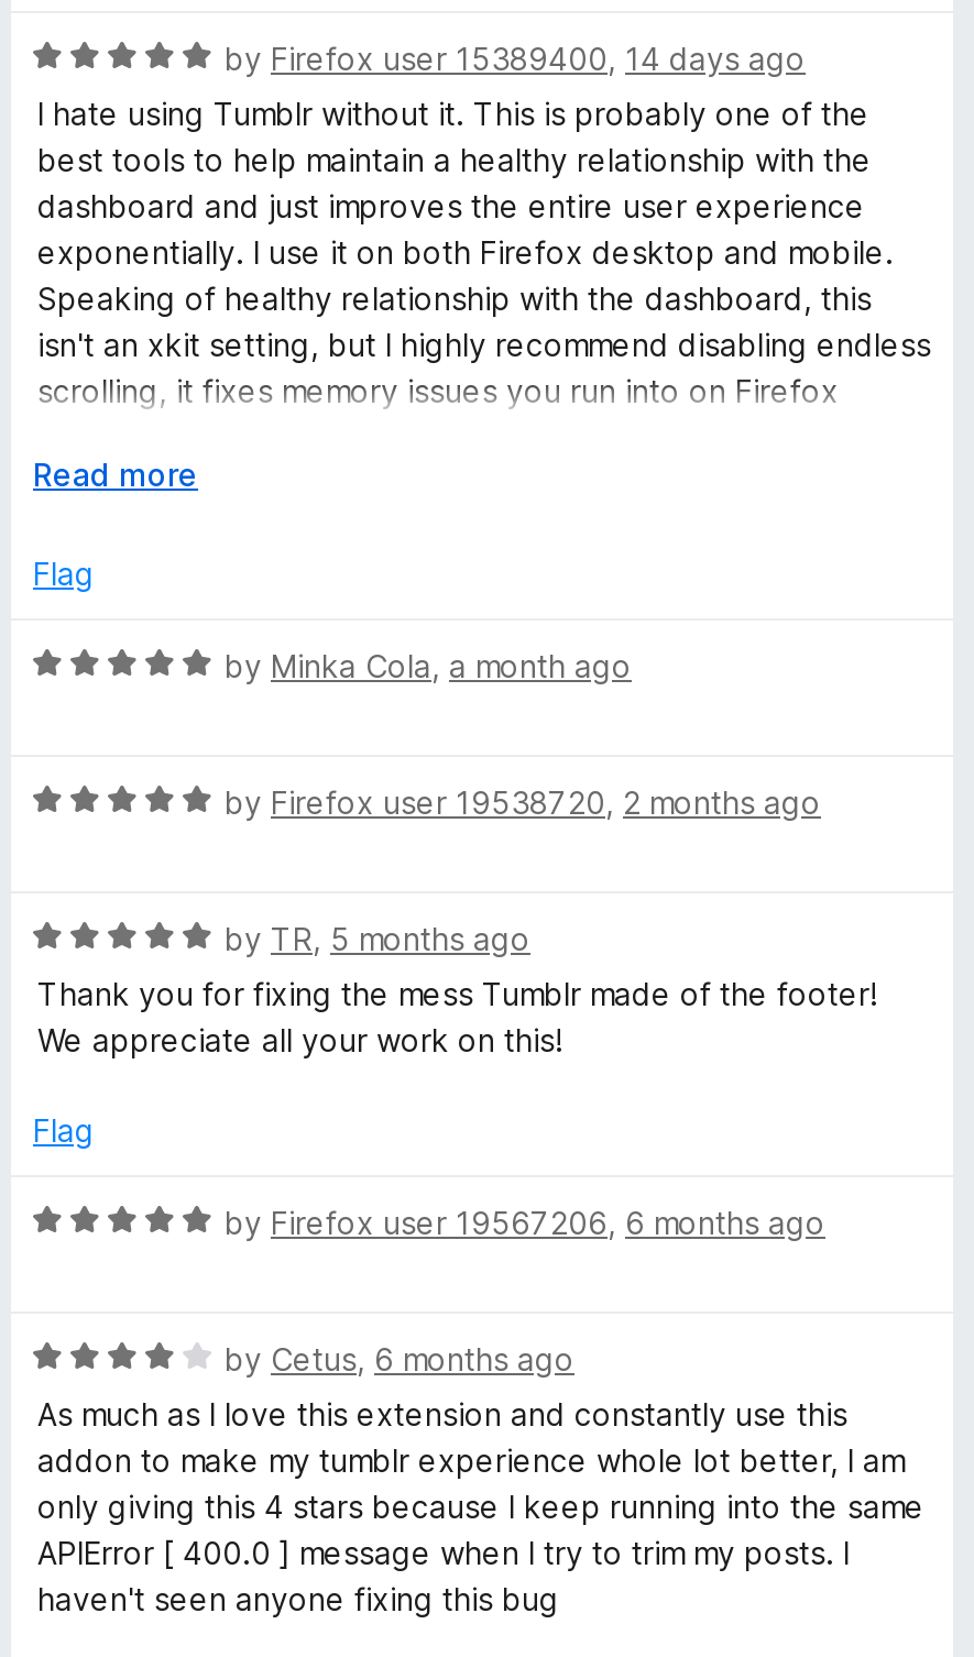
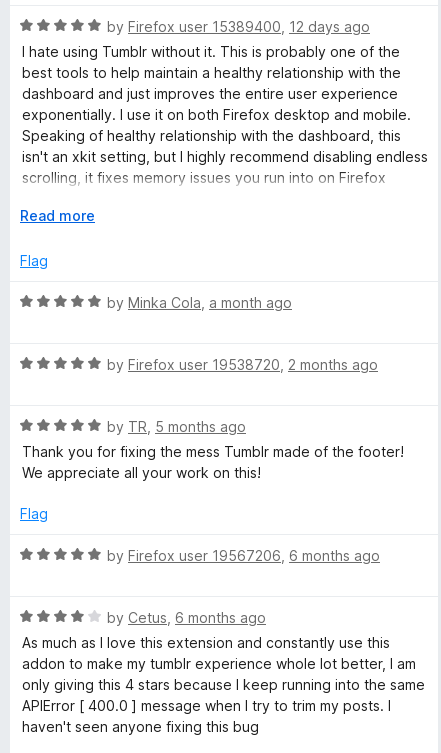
[225,40,806,77] by Firefox user 15389400, 14 days ago -> [107,18,370,35] by Firefox user 15389400, 12 days ago

